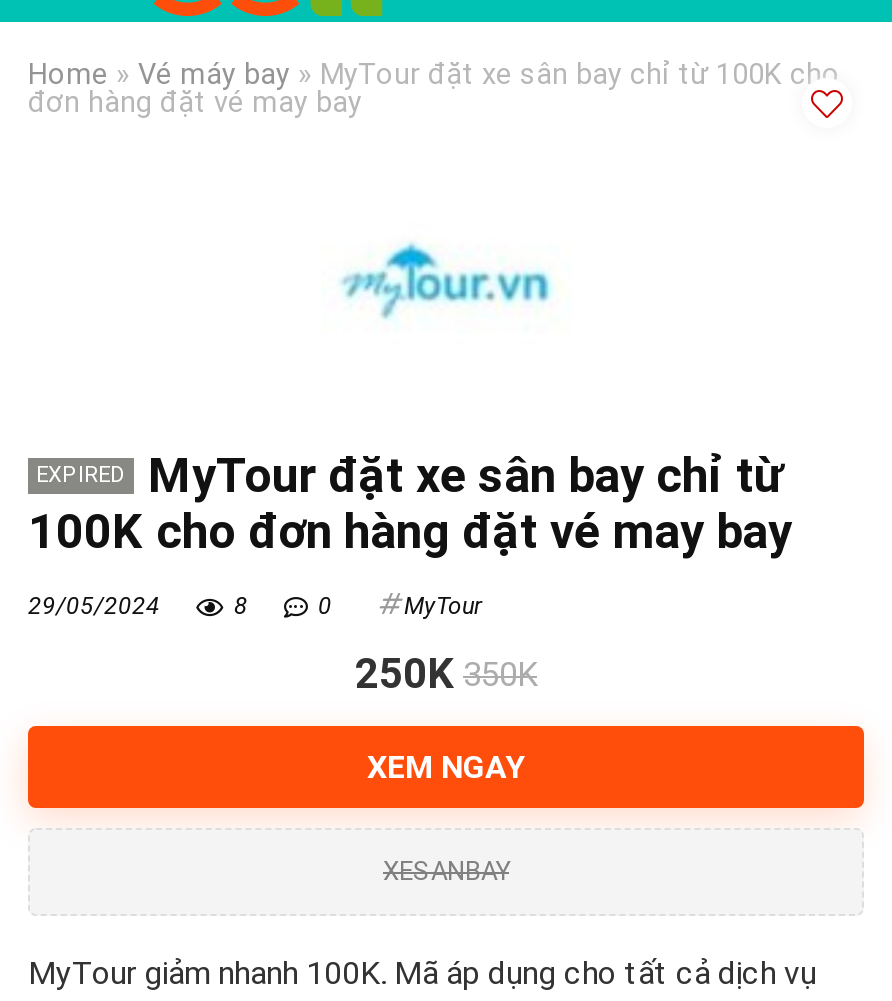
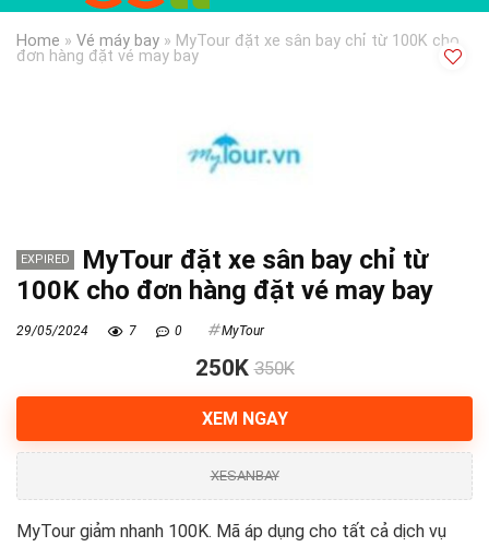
[234,592,248,620] 8 -> [129,323,136,338] 7

